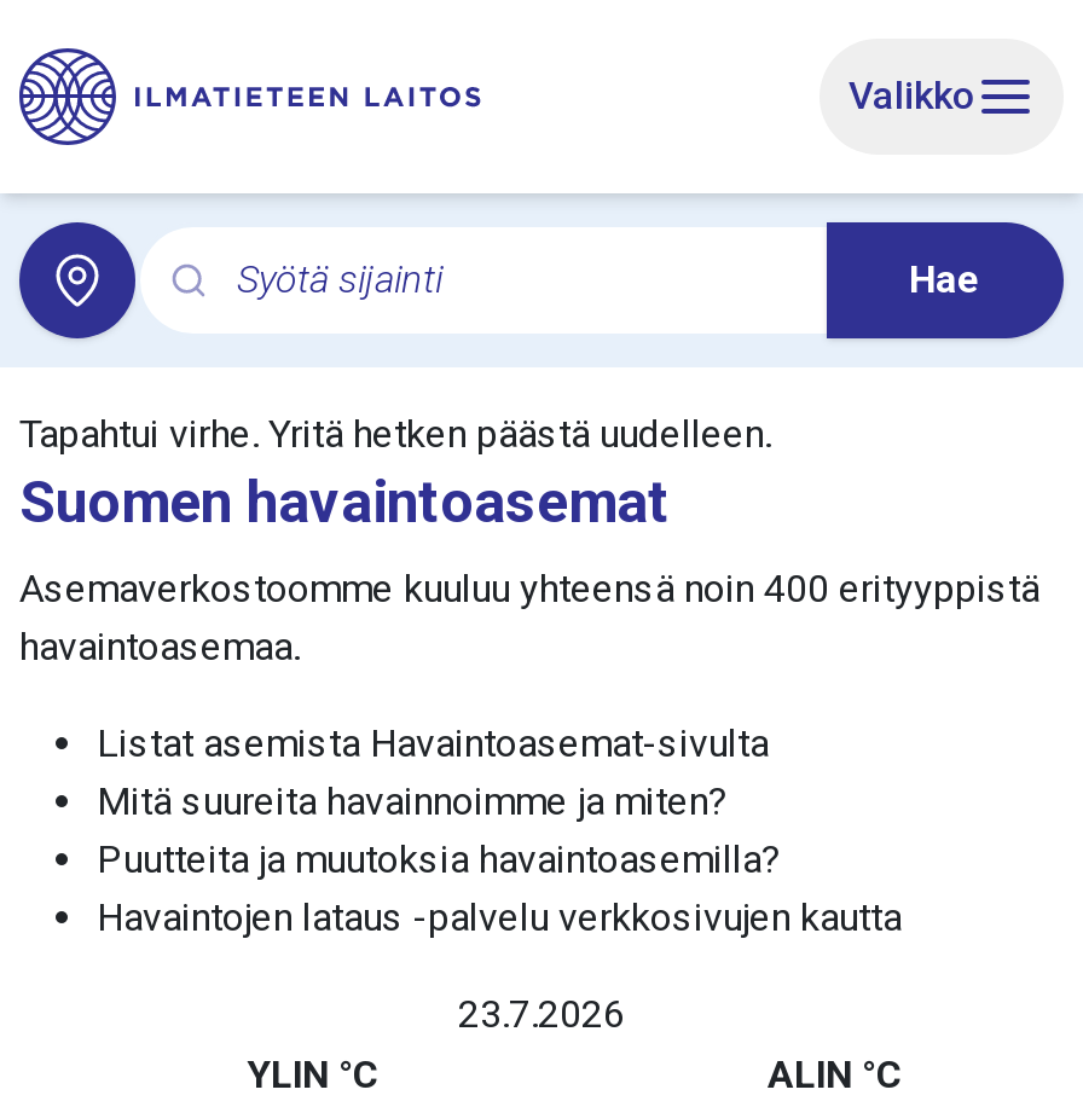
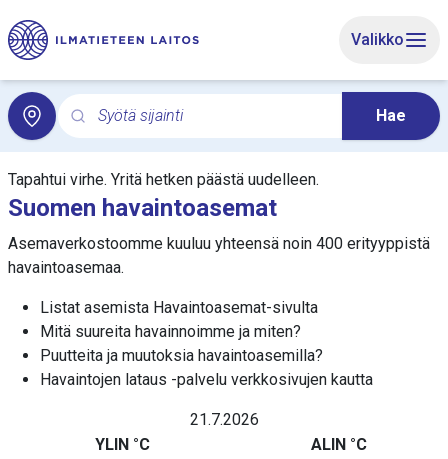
[458,991,625,1037] 23.7.2026 -> [189,410,258,429] 21.7.2026

